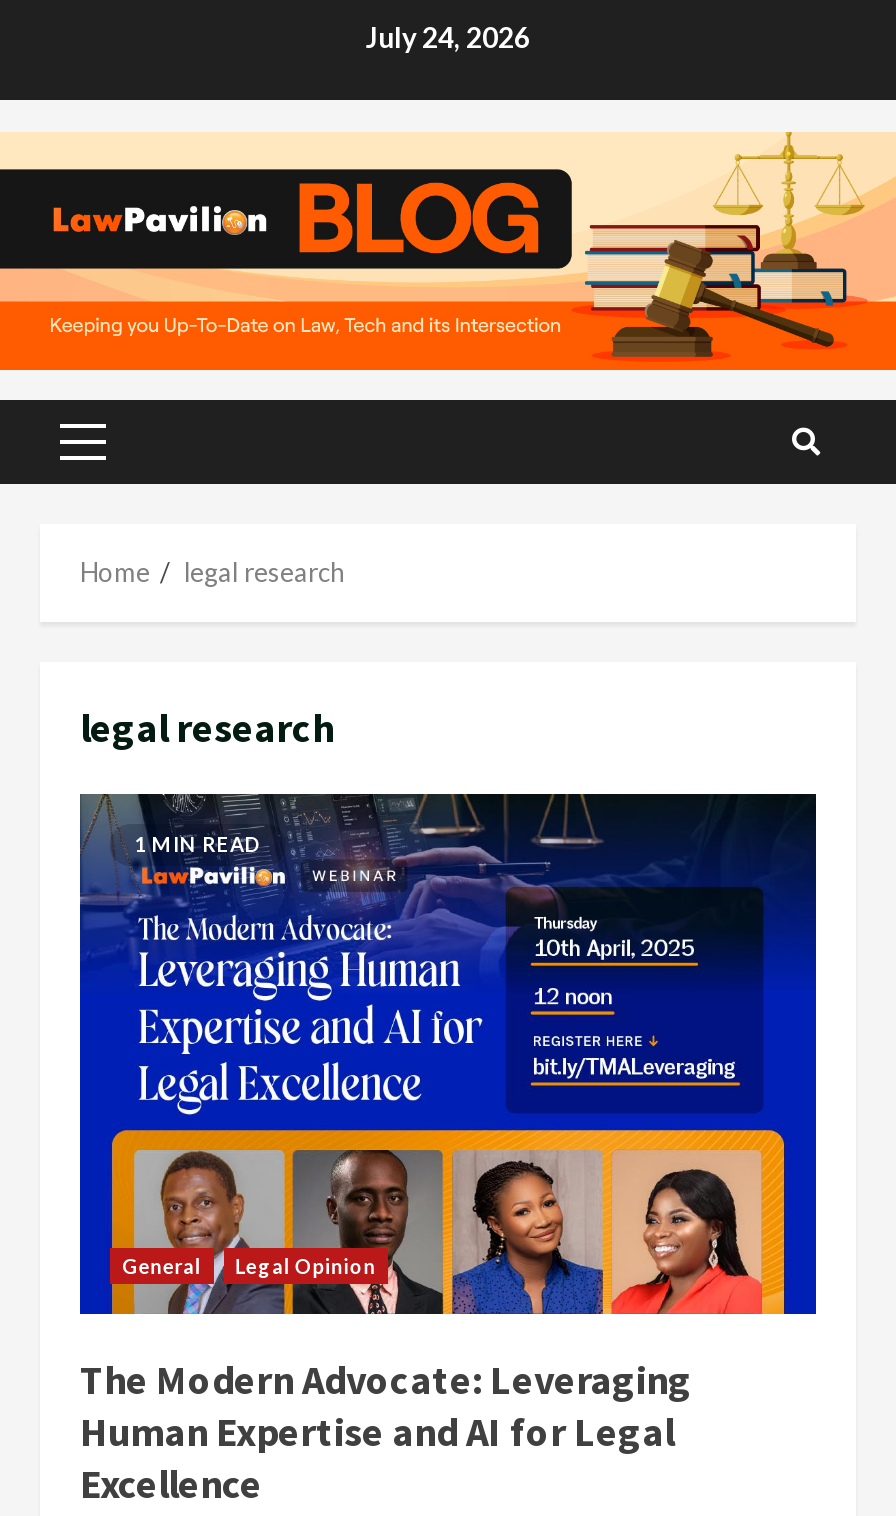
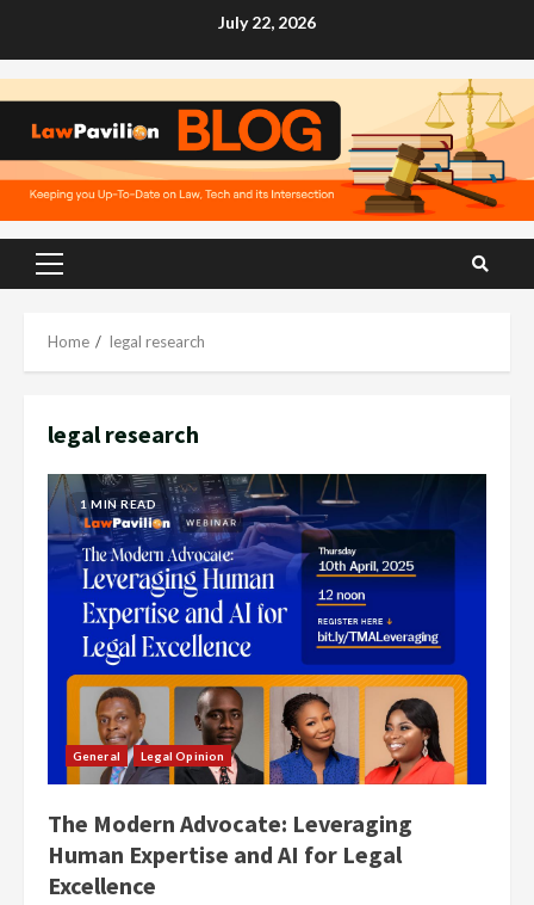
[366,19,530,53] July 24, 2026 -> [218,11,316,32] July 22, 2026

